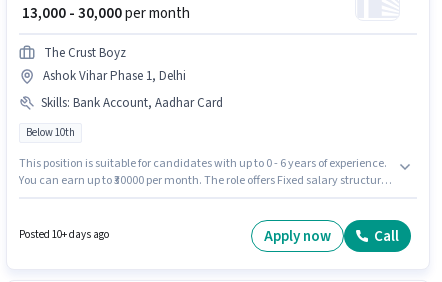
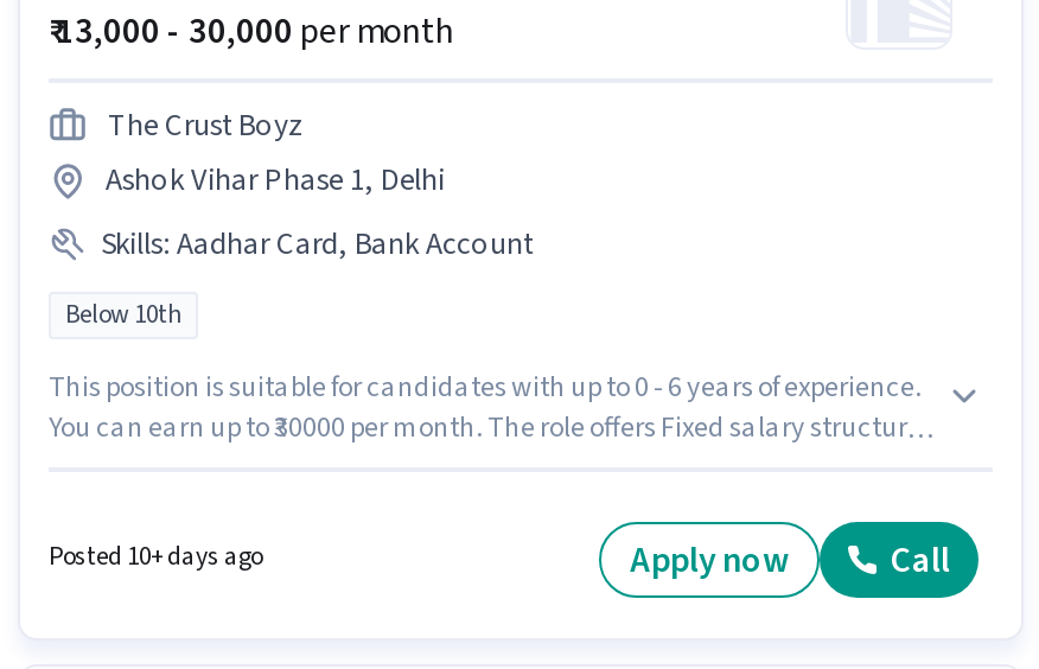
[41,94,223,112] Skills: Bank Account, Aadhar Card -> [101,224,533,267] Skills: Aadhar Card, Bank Account

